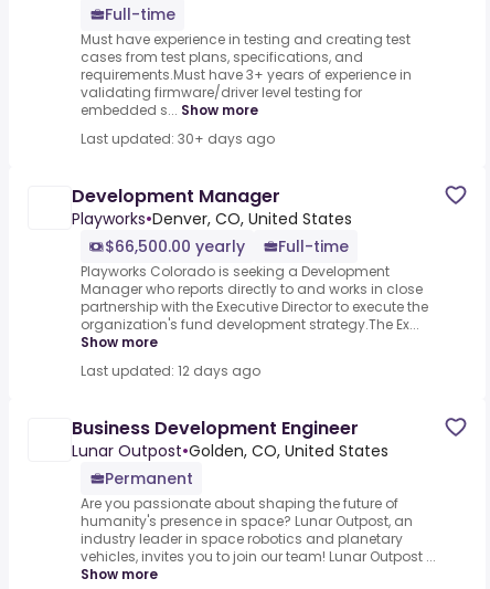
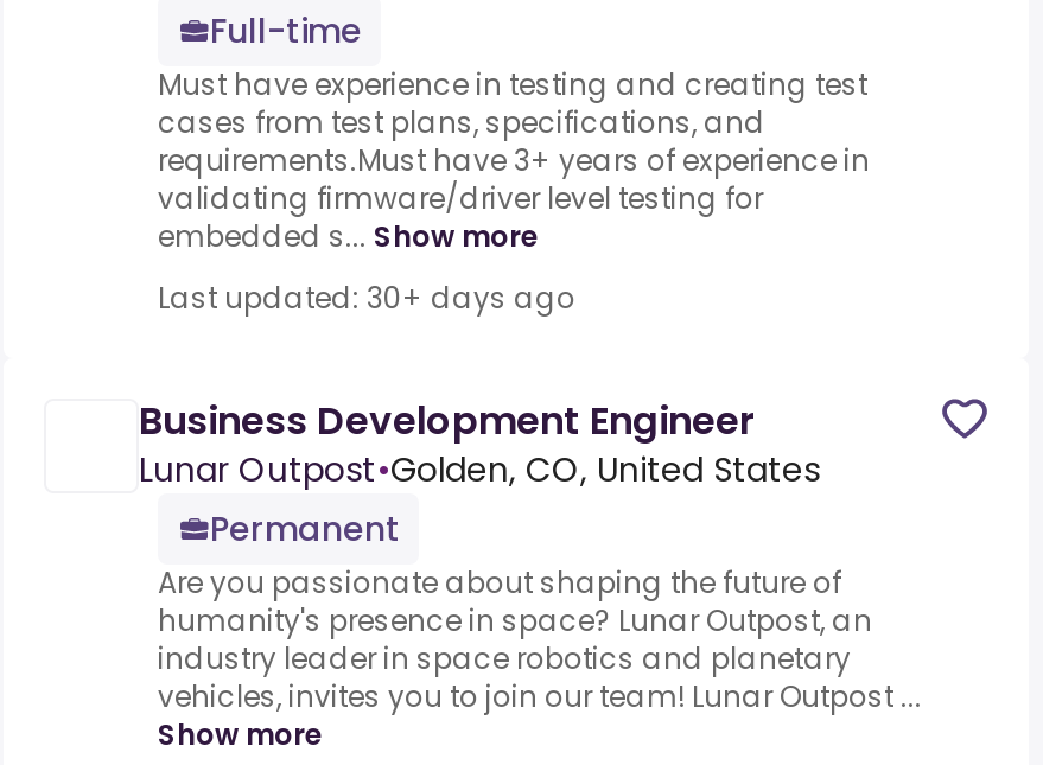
[72,184,428,380] Development Manager | Playworks•Denver, CO, United States | $66,500.00 yearly | Full-time | Playworks Colorado is seeking a Development | Manager who reports directly to and works in close | partnership with the Executive Director to execute the | organization's fund development strategy.The Ex... | Show more | Last updated: 12 days ago -> none

